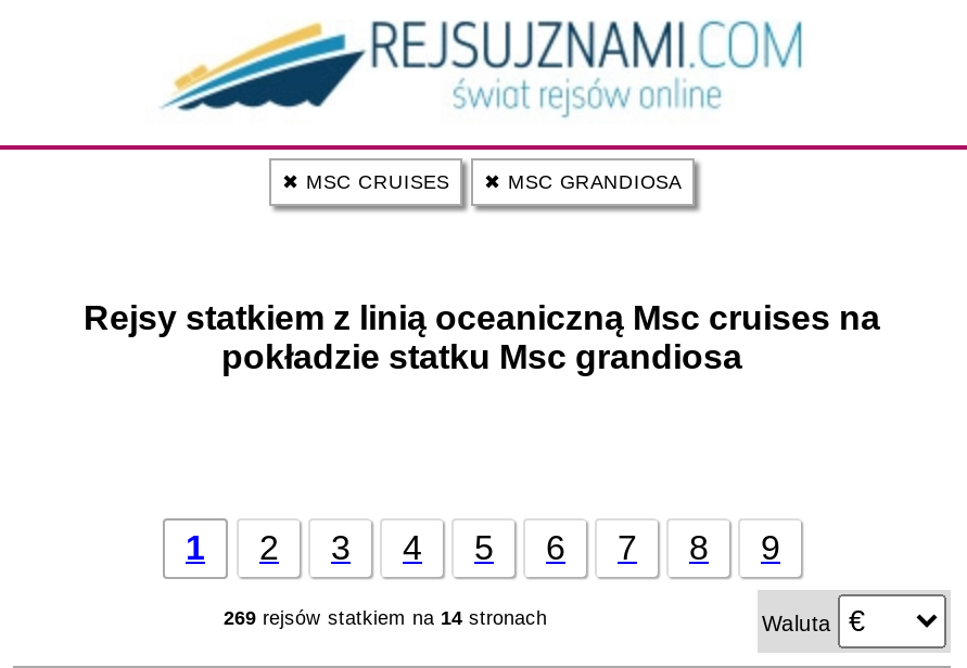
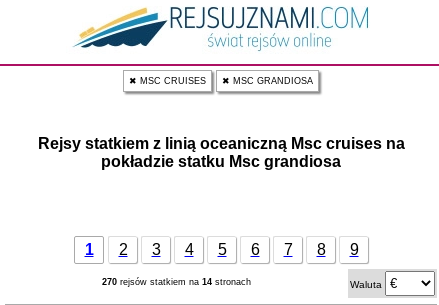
[224,607,547,629] 269 rejsów statkiem na 14 stronach -> [102,277,251,287] 270 rejsów statkiem na 14 stronach

